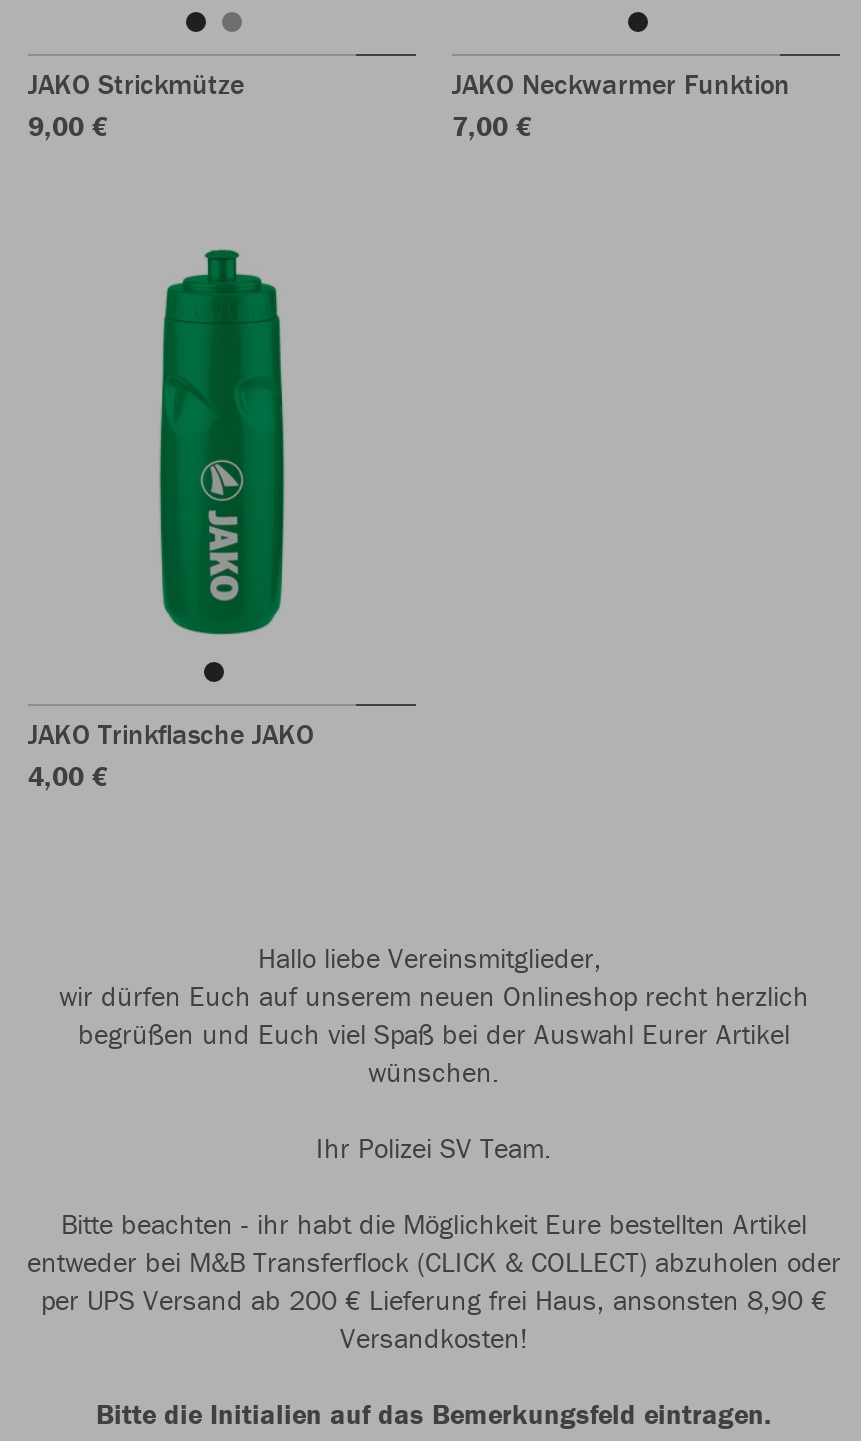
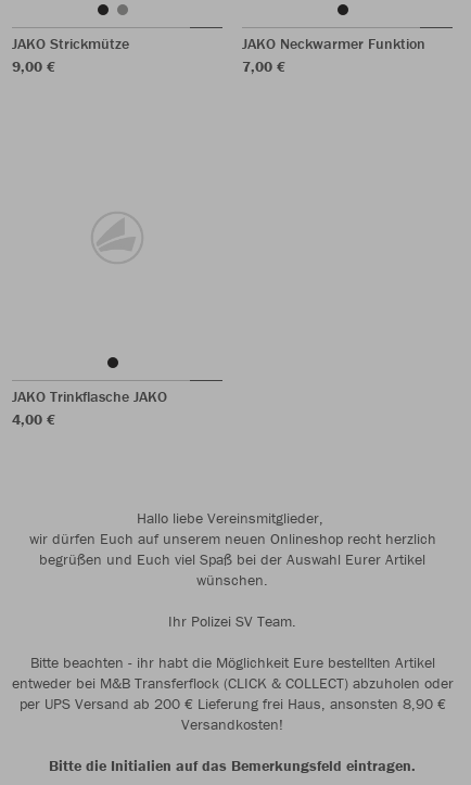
[158,248,286,636] [image] -> none

